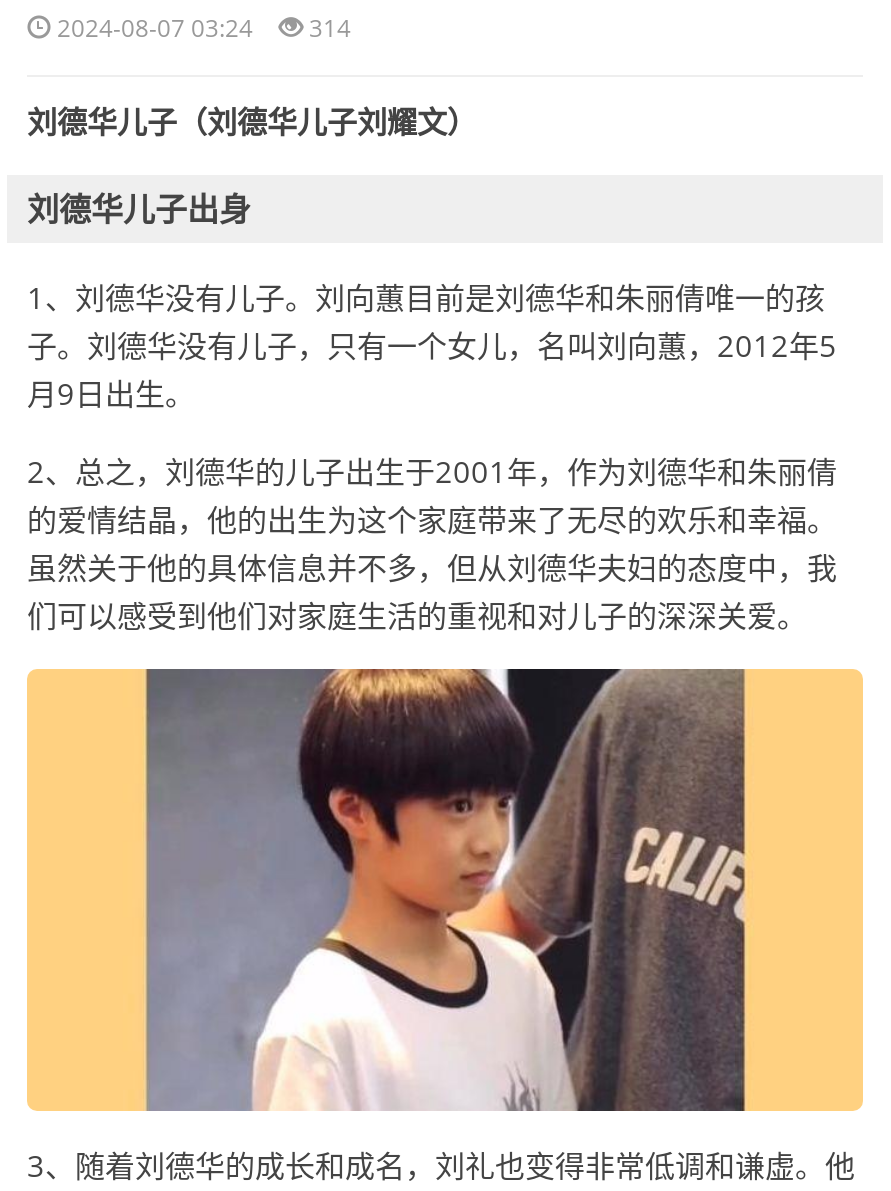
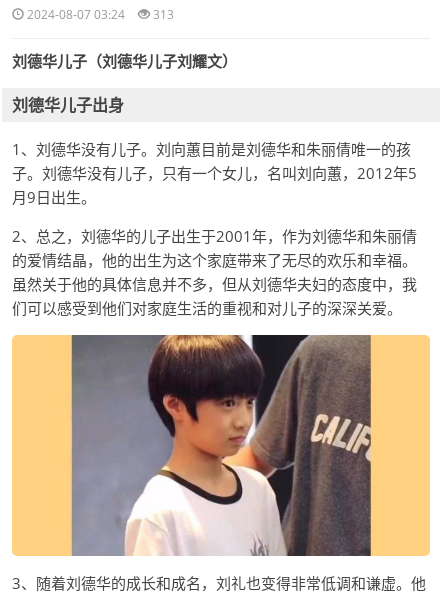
[51,11,351,45] 2024-08-07 03:24 314 -> [24,6,174,23] 2024-08-07 03:24 313

